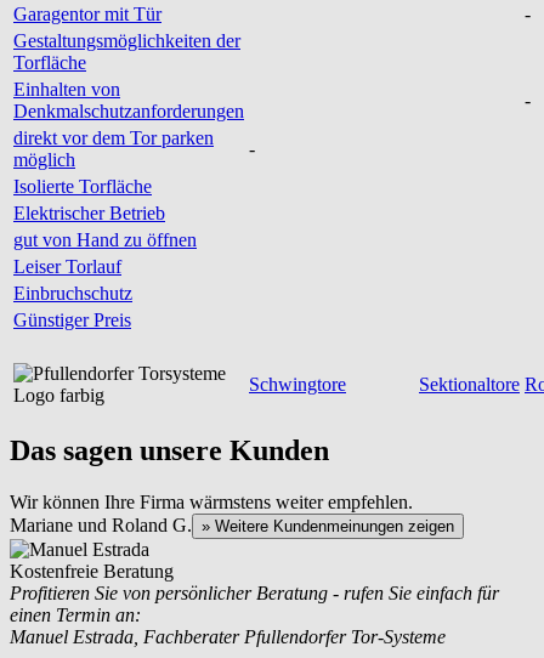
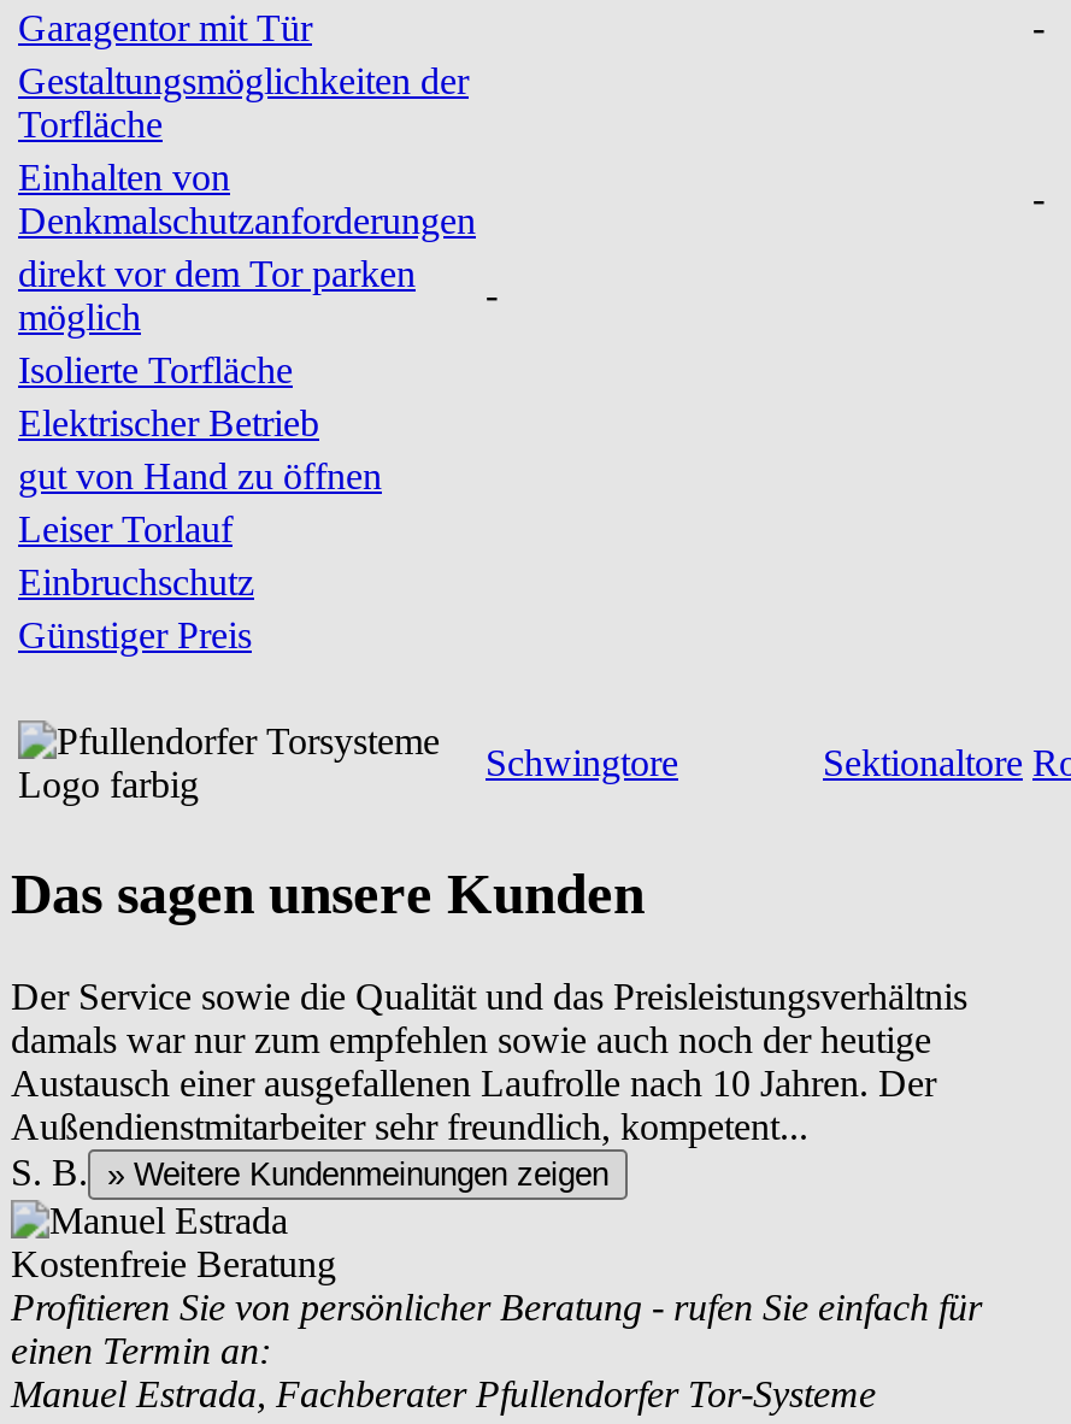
[10,491,454,535] Wir können Ihre Firma wärmstens weiter empfehlen. | Mariane und Roland G. » Weitere Kundenmeinungen zeigen -> [11,975,967,1192] Der Service sowie die Qualität und das Preisleistungsverhältnis | damals war nur zum empfehlen sowie auch noch der heutige | Austausch einer ausgefallenen Laufrolle nach 10 Jahren. Der | Außendienstmitarbeiter sehr freundlich, kompetent... | S. B. » Weitere Kundenmeinungen zeigen

